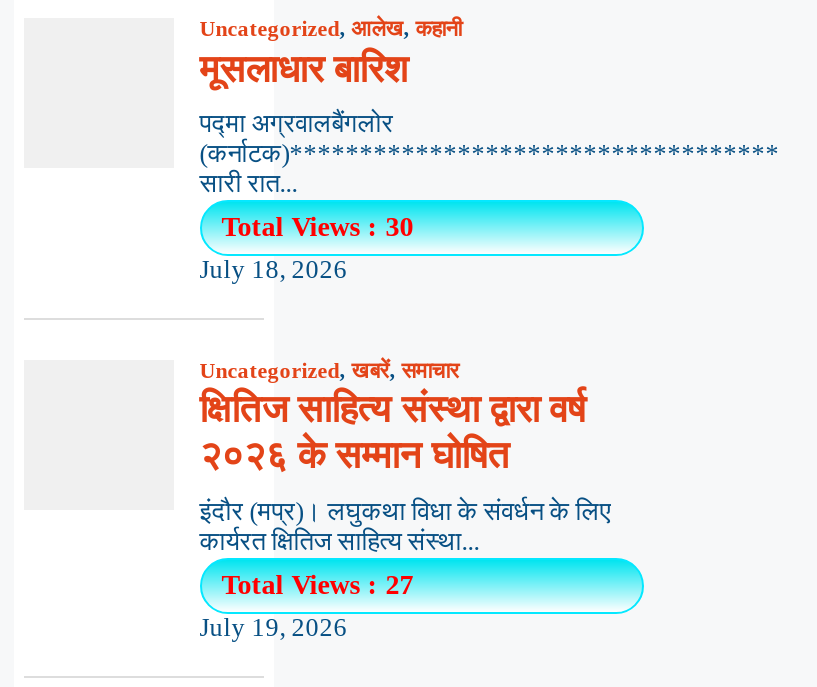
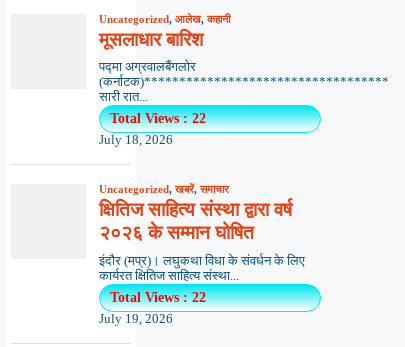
[222,213,414,243] Total Views : 30 -> [110,111,206,126] Total Views : 22
[222,571,414,601] Total Views : 27 -> [110,290,206,305] Total Views : 22

